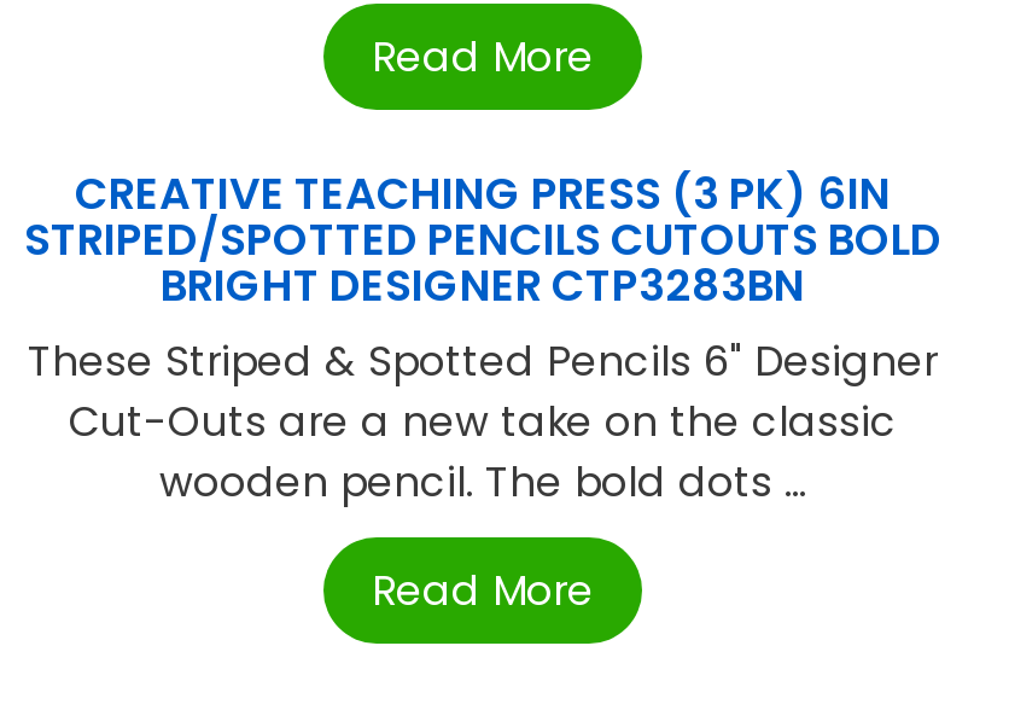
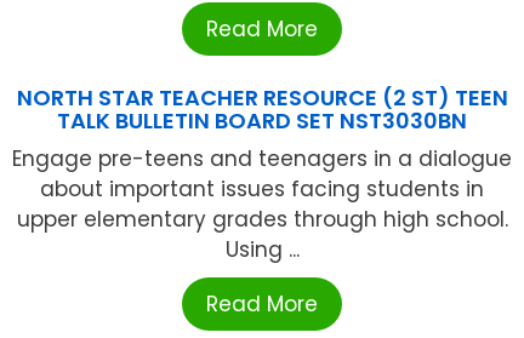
[24,163,941,510] CREATIVE TEACHING PRESS (3 PK) 6IN | STRIPED/SPOTTED PENCILS CUTOUTS BOLD | BRIGHT DESIGNER CTP3283BN | These Striped & Spotted Pencils 6" Designer | Cut-Outs are a new take on the classic | wooden pencil. The bold dots ... -> [12,82,512,264] NORTH STAR TEACHER RESOURCE (2 ST) TEEN | TALK BULLETIN BOARD SET NST3030BN | Engage pre-teens and teenagers in a dialogue | about important issues facing students in | upper elementary grades through high school. | Using ...

